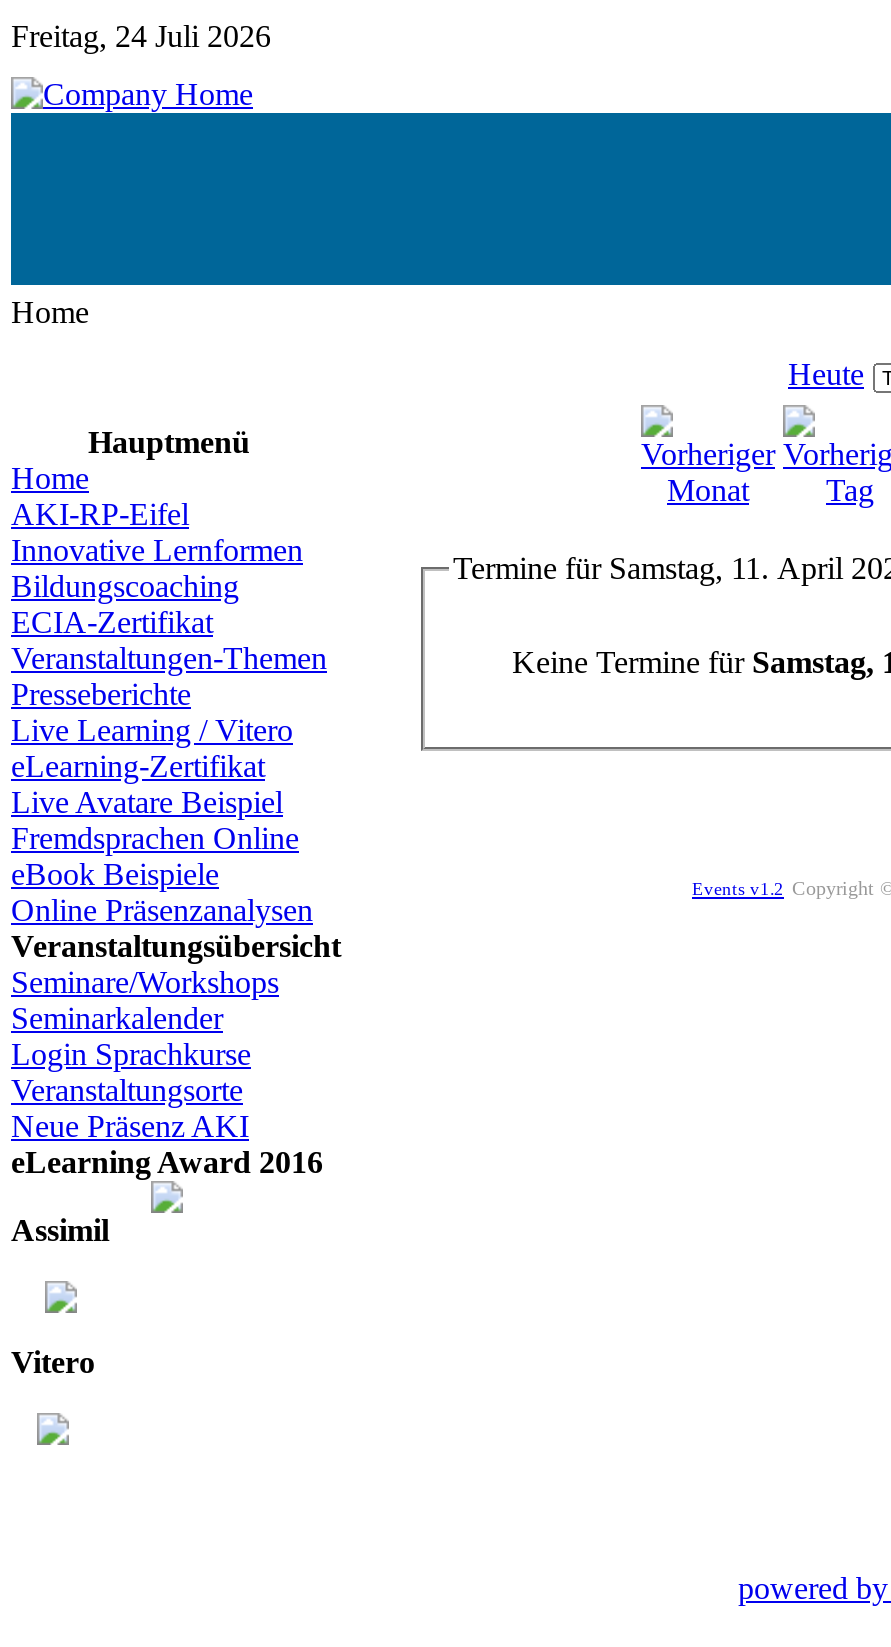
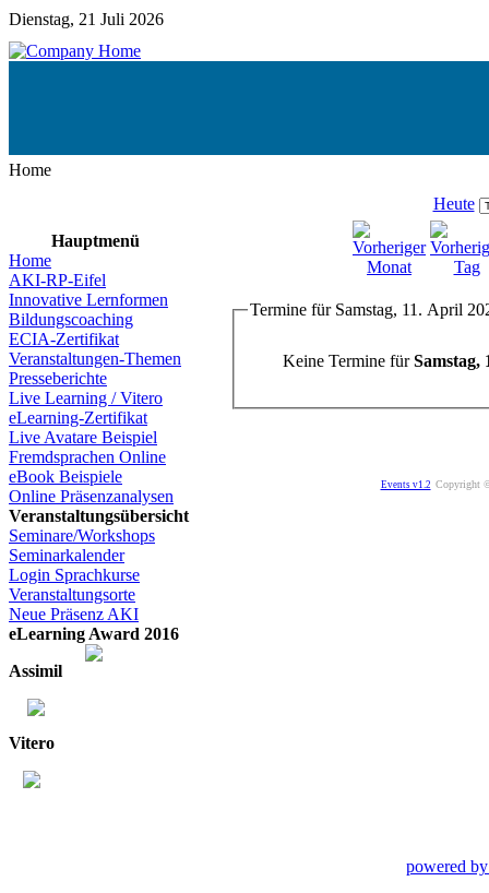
[11,19,271,53] Freitag, 24 Juli 2026 -> [9,10,164,28] Dienstag, 21 Juli 2026

